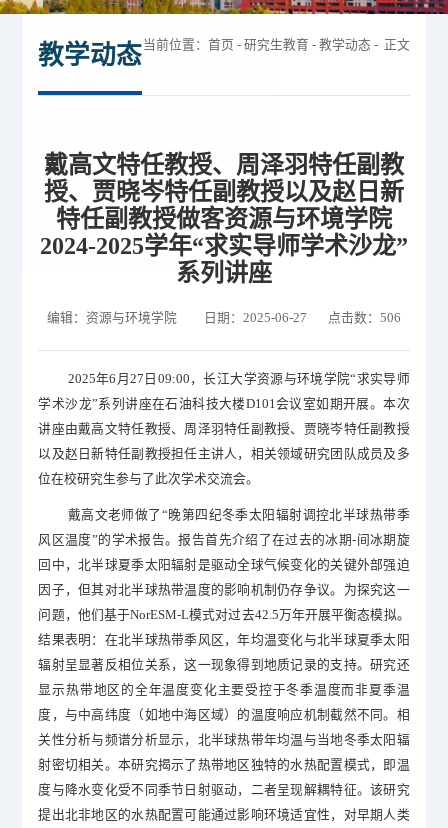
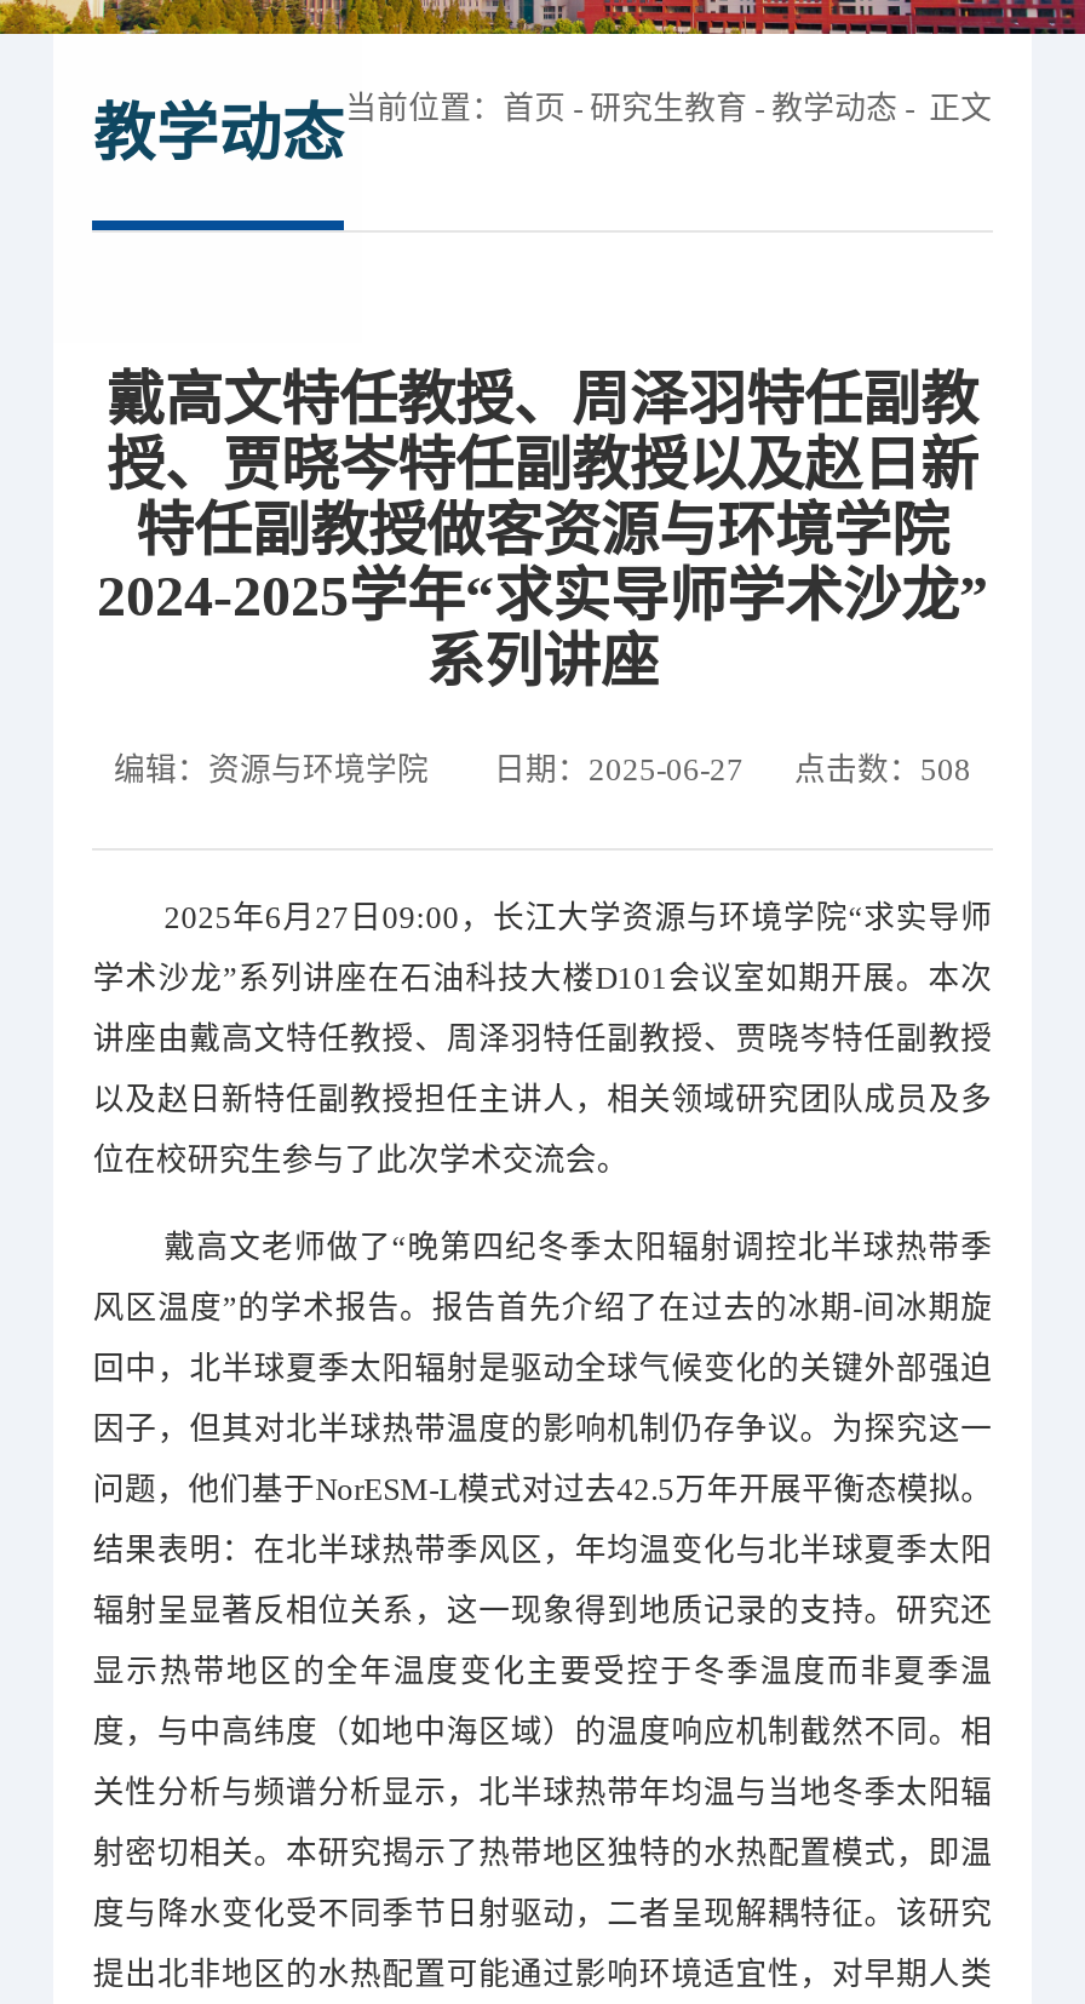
[47,311,401,325] 编辑：资源与环境学院 日期：2025-06-27 点击数：506 -> [114,754,971,788] 编辑：资源与环境学院 日期：2025-06-27 点击数：508

